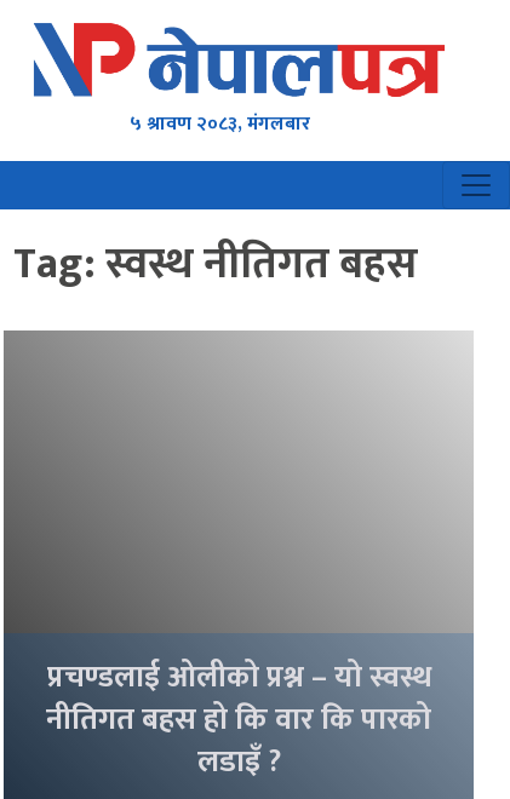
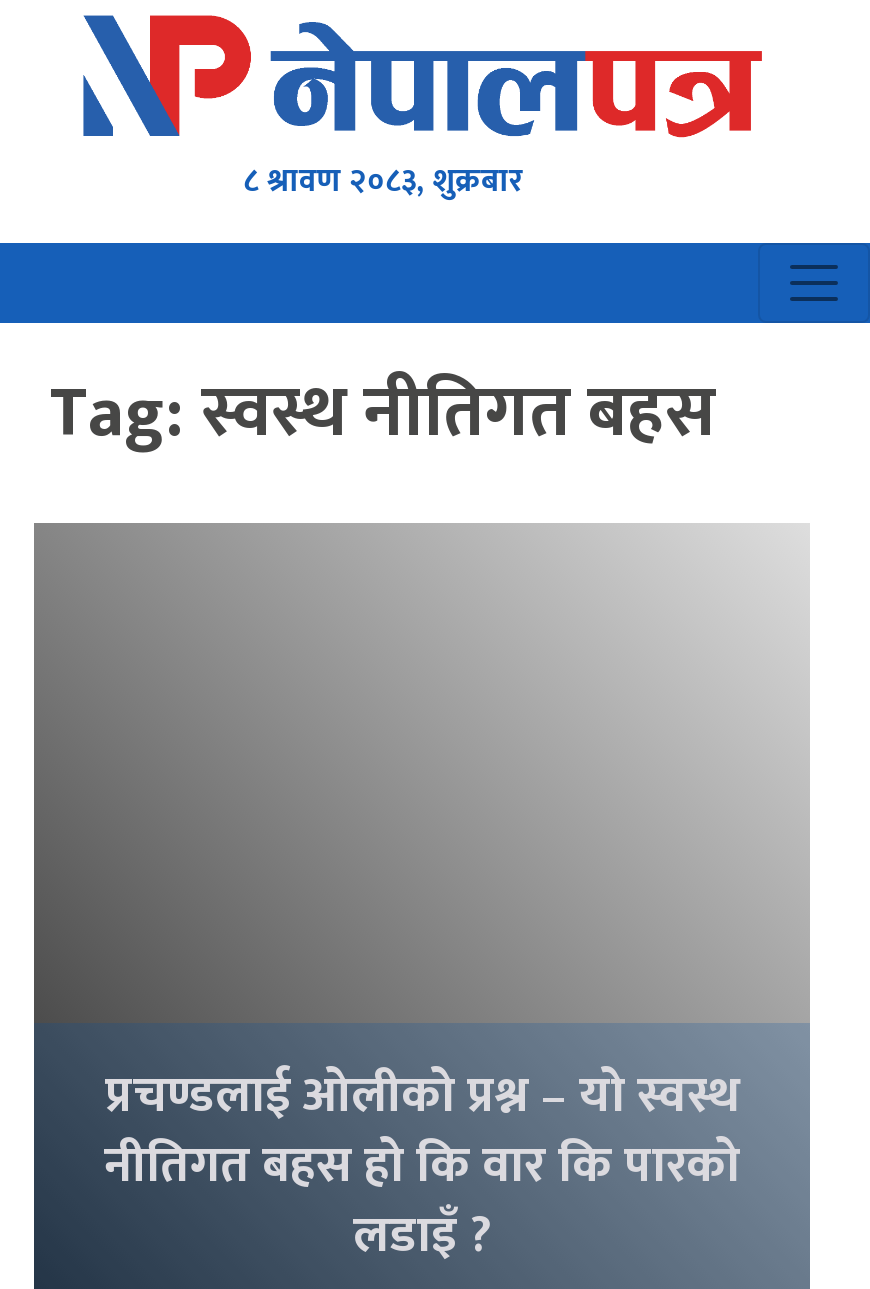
[130,108,311,141] ५ श्रावण २०८३, मंगलबार -> [243,156,523,210] ८ श्रावण २०८३, शुक्रबार

